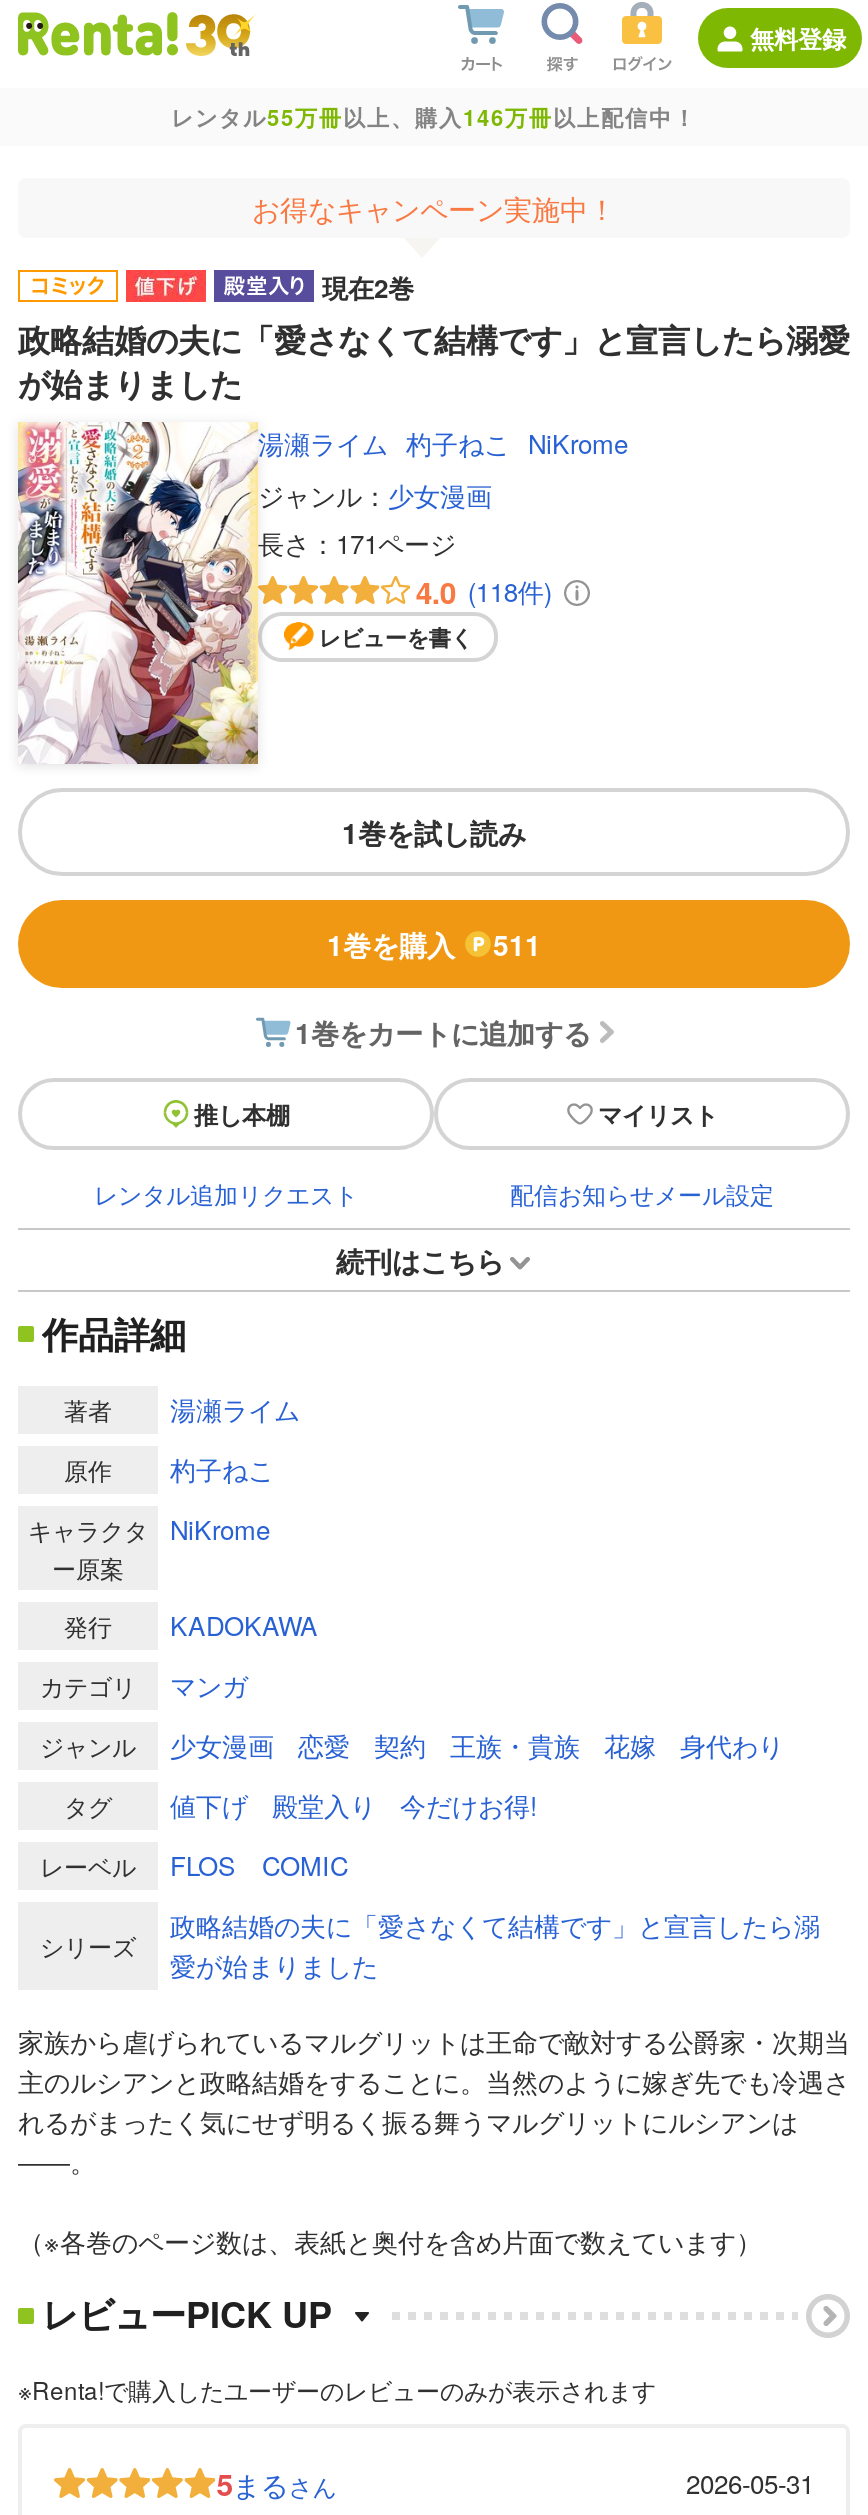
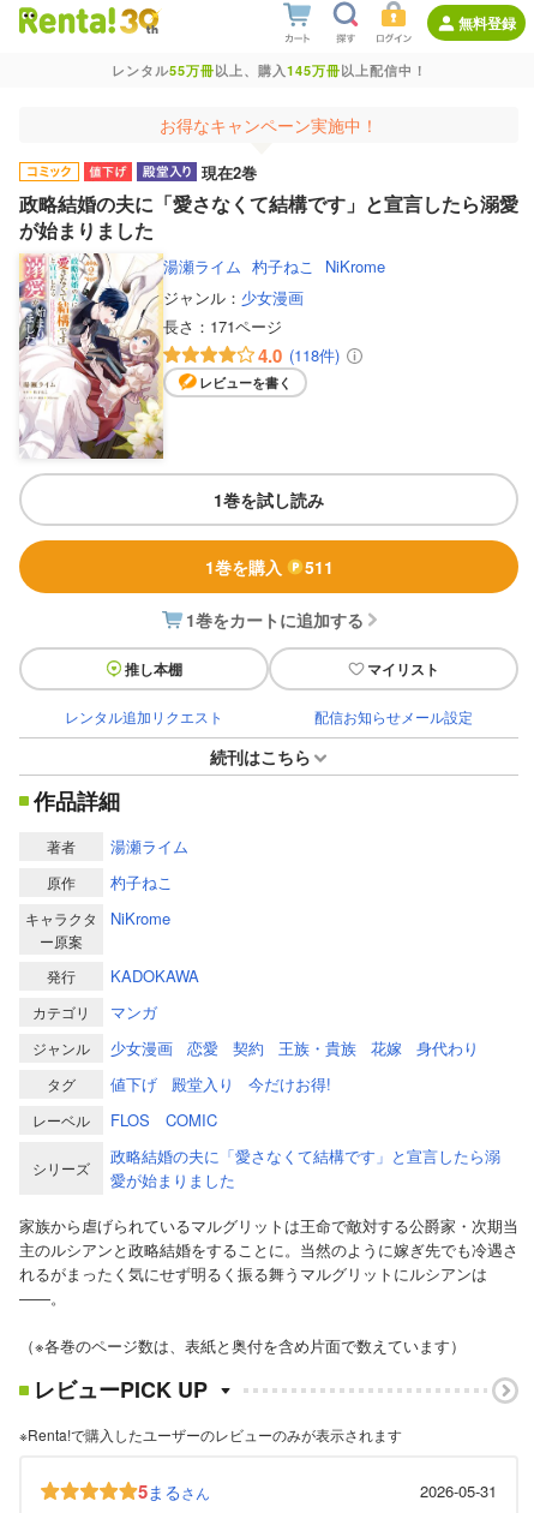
[171,102,697,132] レンタル55万冊以上、購入146万冊以上配信中！ -> [111,61,427,79] レンタル55万冊以上、購入145万冊以上配信中！

